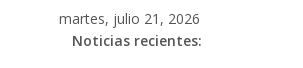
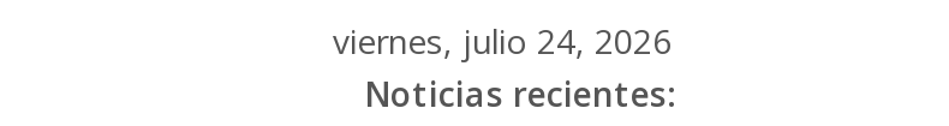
[59,9,200,28] martes, julio 21, 2026 -> [333,18,672,64] viernes, julio 24, 2026

